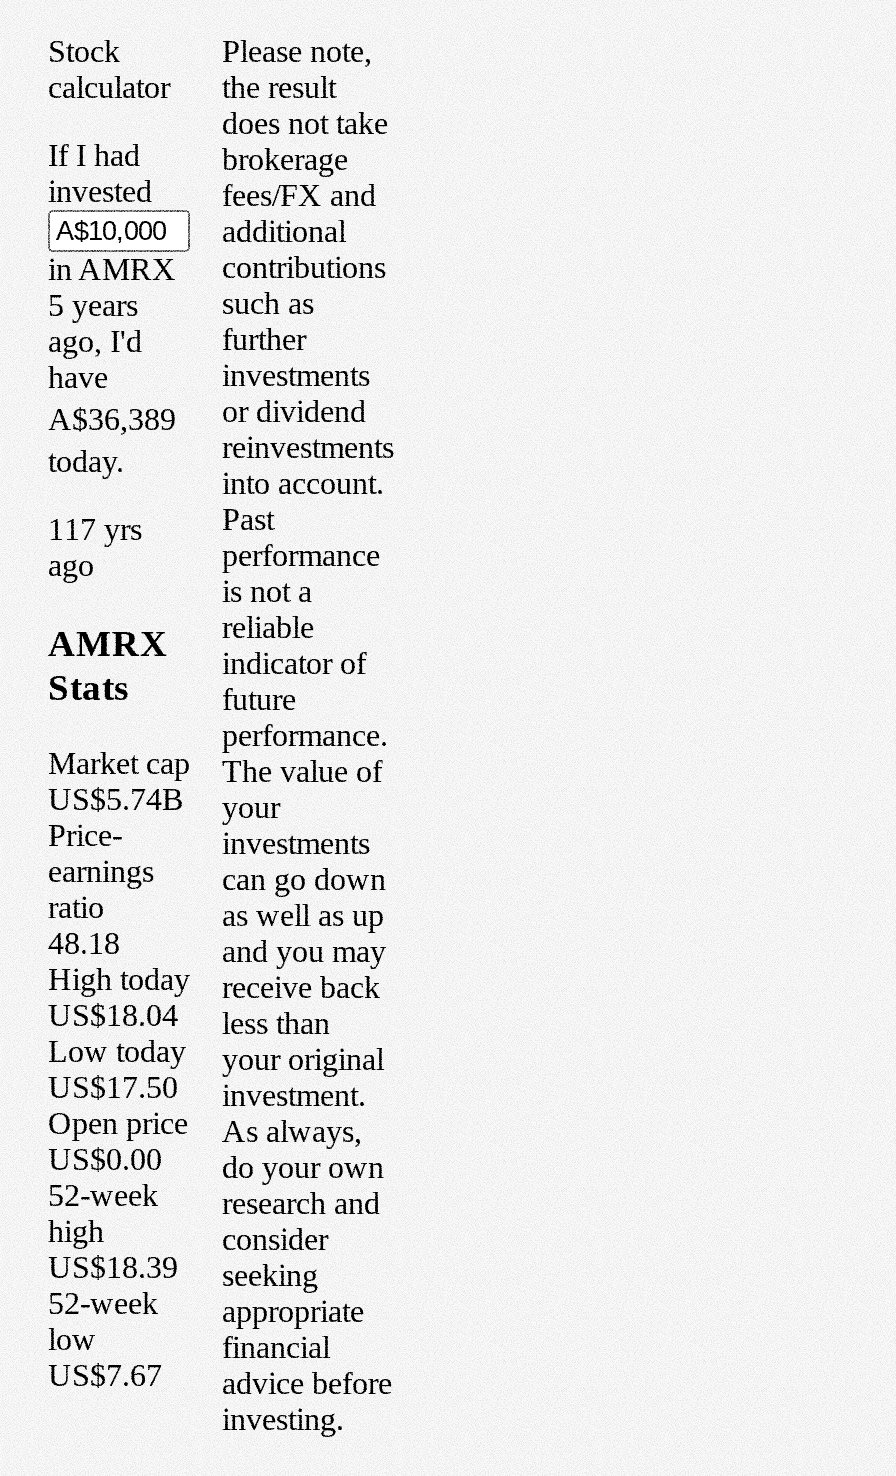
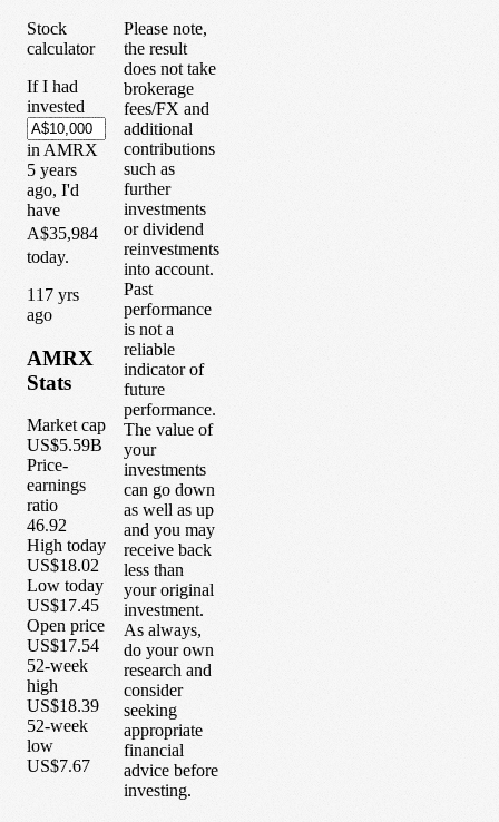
[48,394,366,436] A$36,389 or dividend -> [27,219,204,243] A$35,984 or dividend
[48,782,280,824] US$5.74B your -> [27,436,156,459] US$5.59B your
[48,926,120,960] 48.18 -> [27,516,67,535] 46.92
[48,998,330,1040] US$18.04 less than -> [27,556,184,579] US$18.02 less than
[48,1070,366,1112] US$17.50 investment. -> [27,596,204,619] US$17.45 investment.
[48,1142,384,1184] US$0.00 do your own -> [27,636,214,659] US$17.54 do your own

